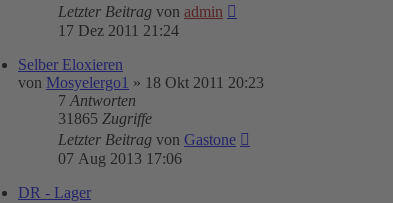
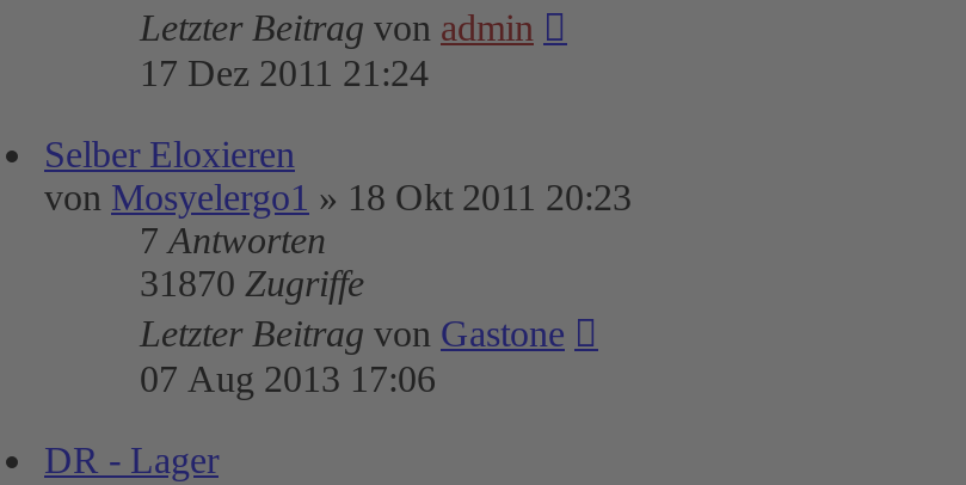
[58,110,152,127] 31865 Zugriffe -> [140,263,364,303] 31870 Zugriffe

